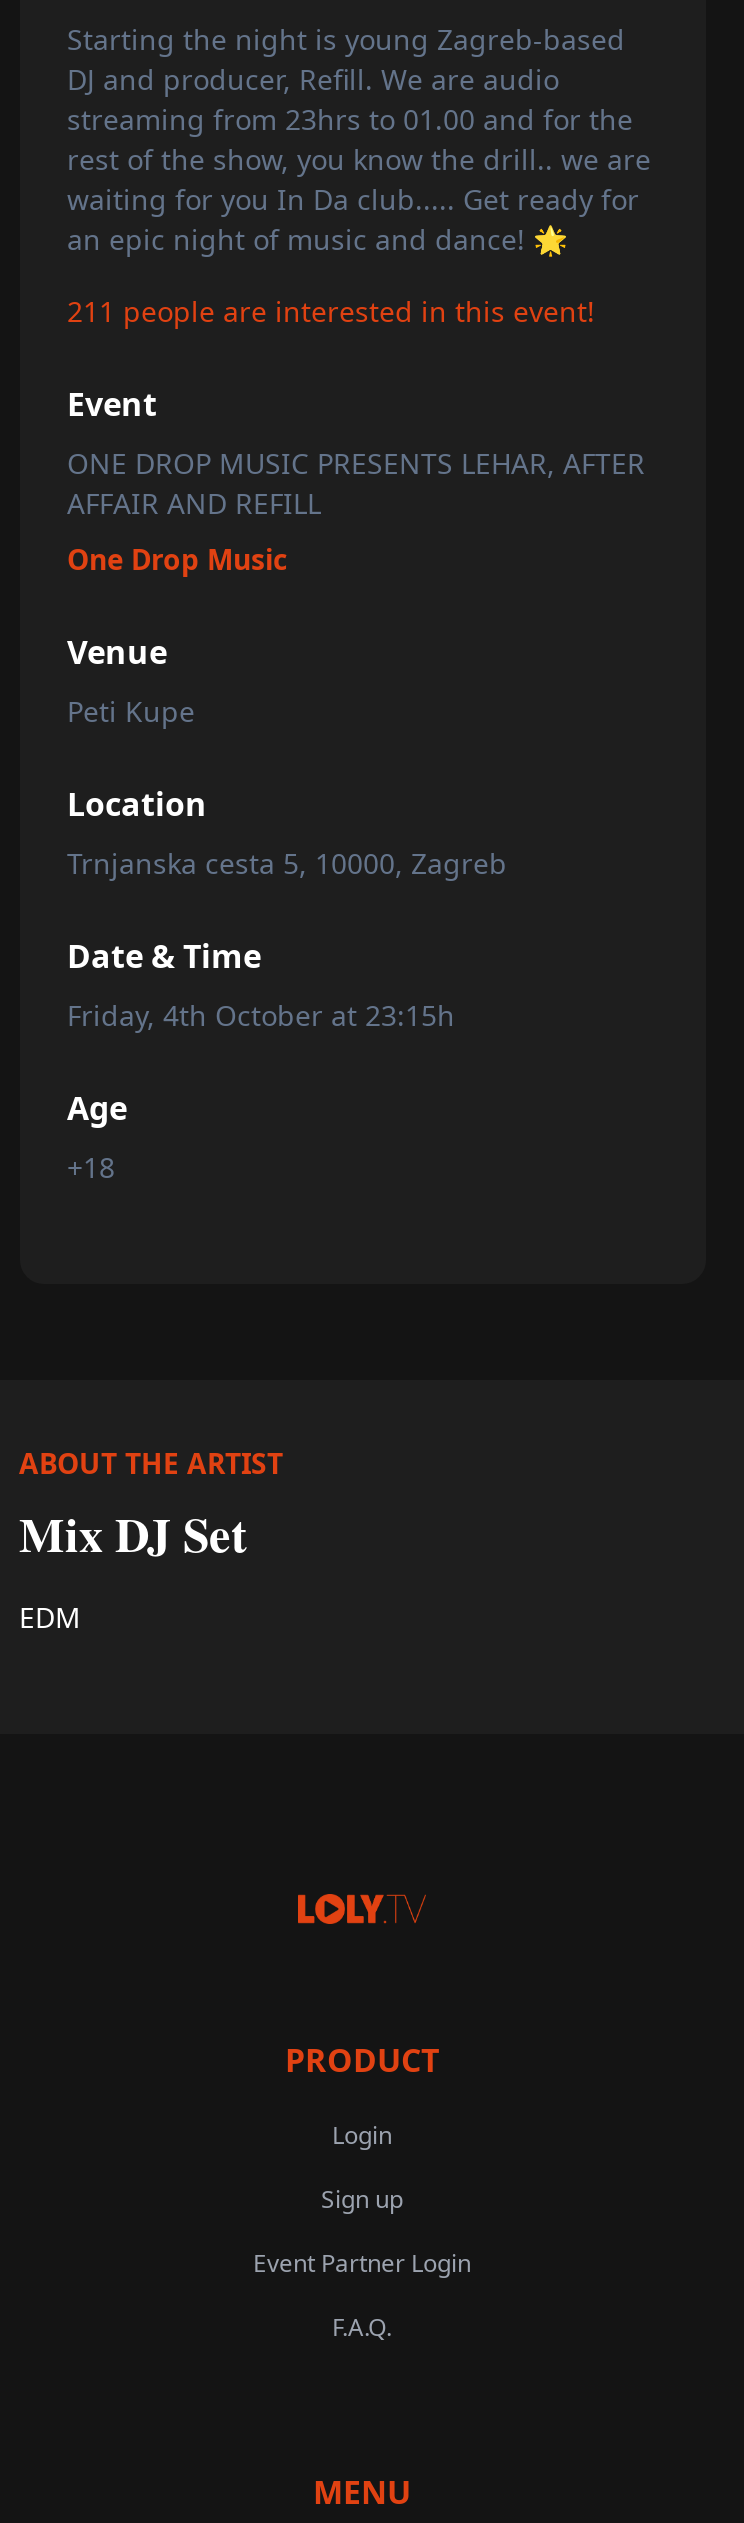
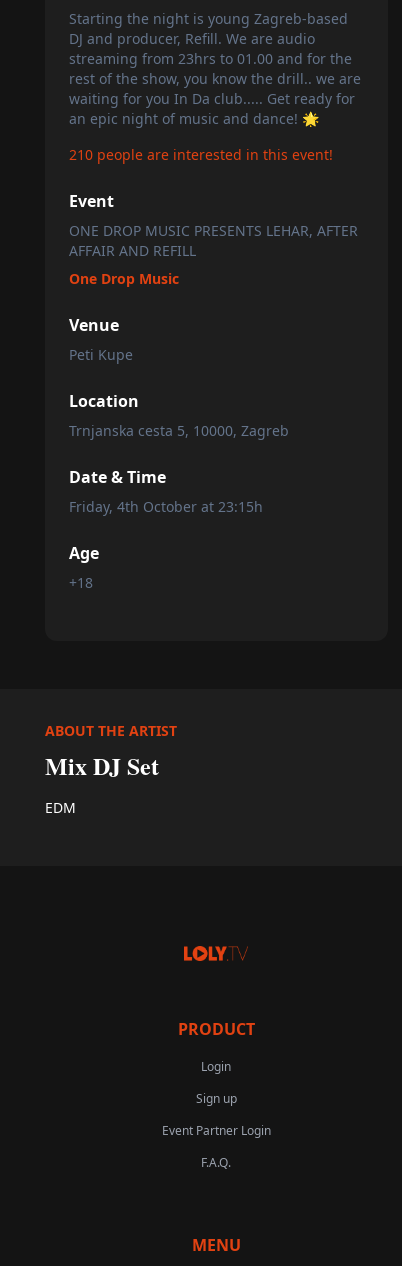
[67,292,595,330] 211 people are interested in this event! -> [68,145,332,164] 210 people are interested in this event!

